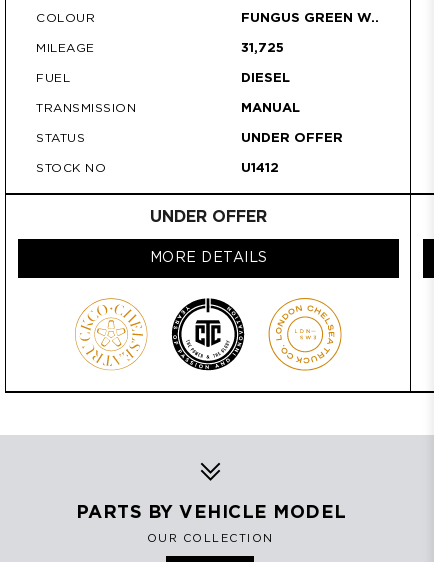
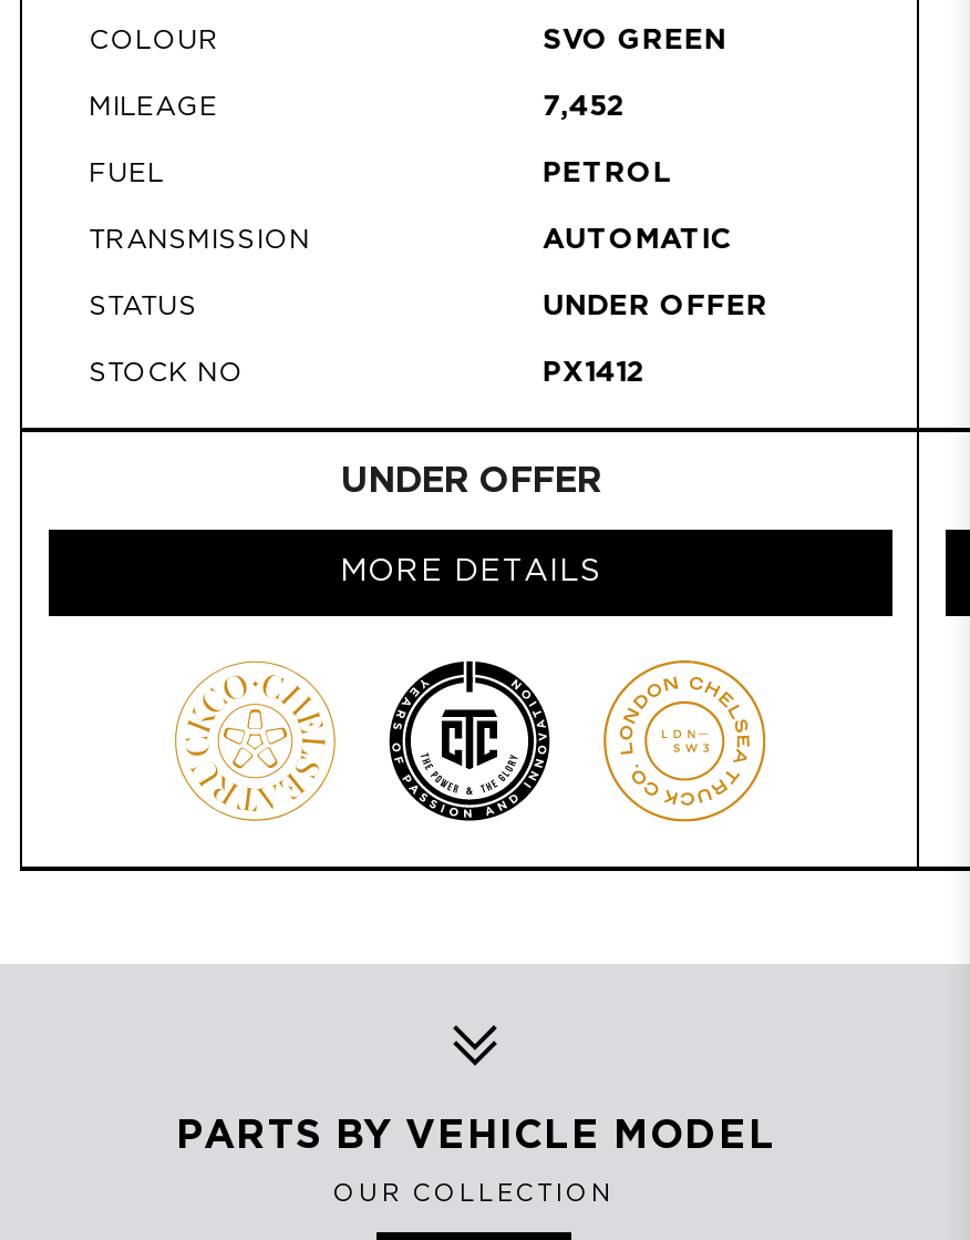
[241,13,379,24] FUNGUS GREEN W.. -> [542,28,726,53] SVO GREEN
[241,43,284,54] 31,725 -> [542,95,627,119] 7,452
[241,73,290,84] DIESEL -> [542,161,671,186] PETROL
[241,103,300,114] MANUAL -> [542,228,733,252] AUTOMATIC
[241,163,279,174] U1412 -> [542,361,646,385] PX1412

